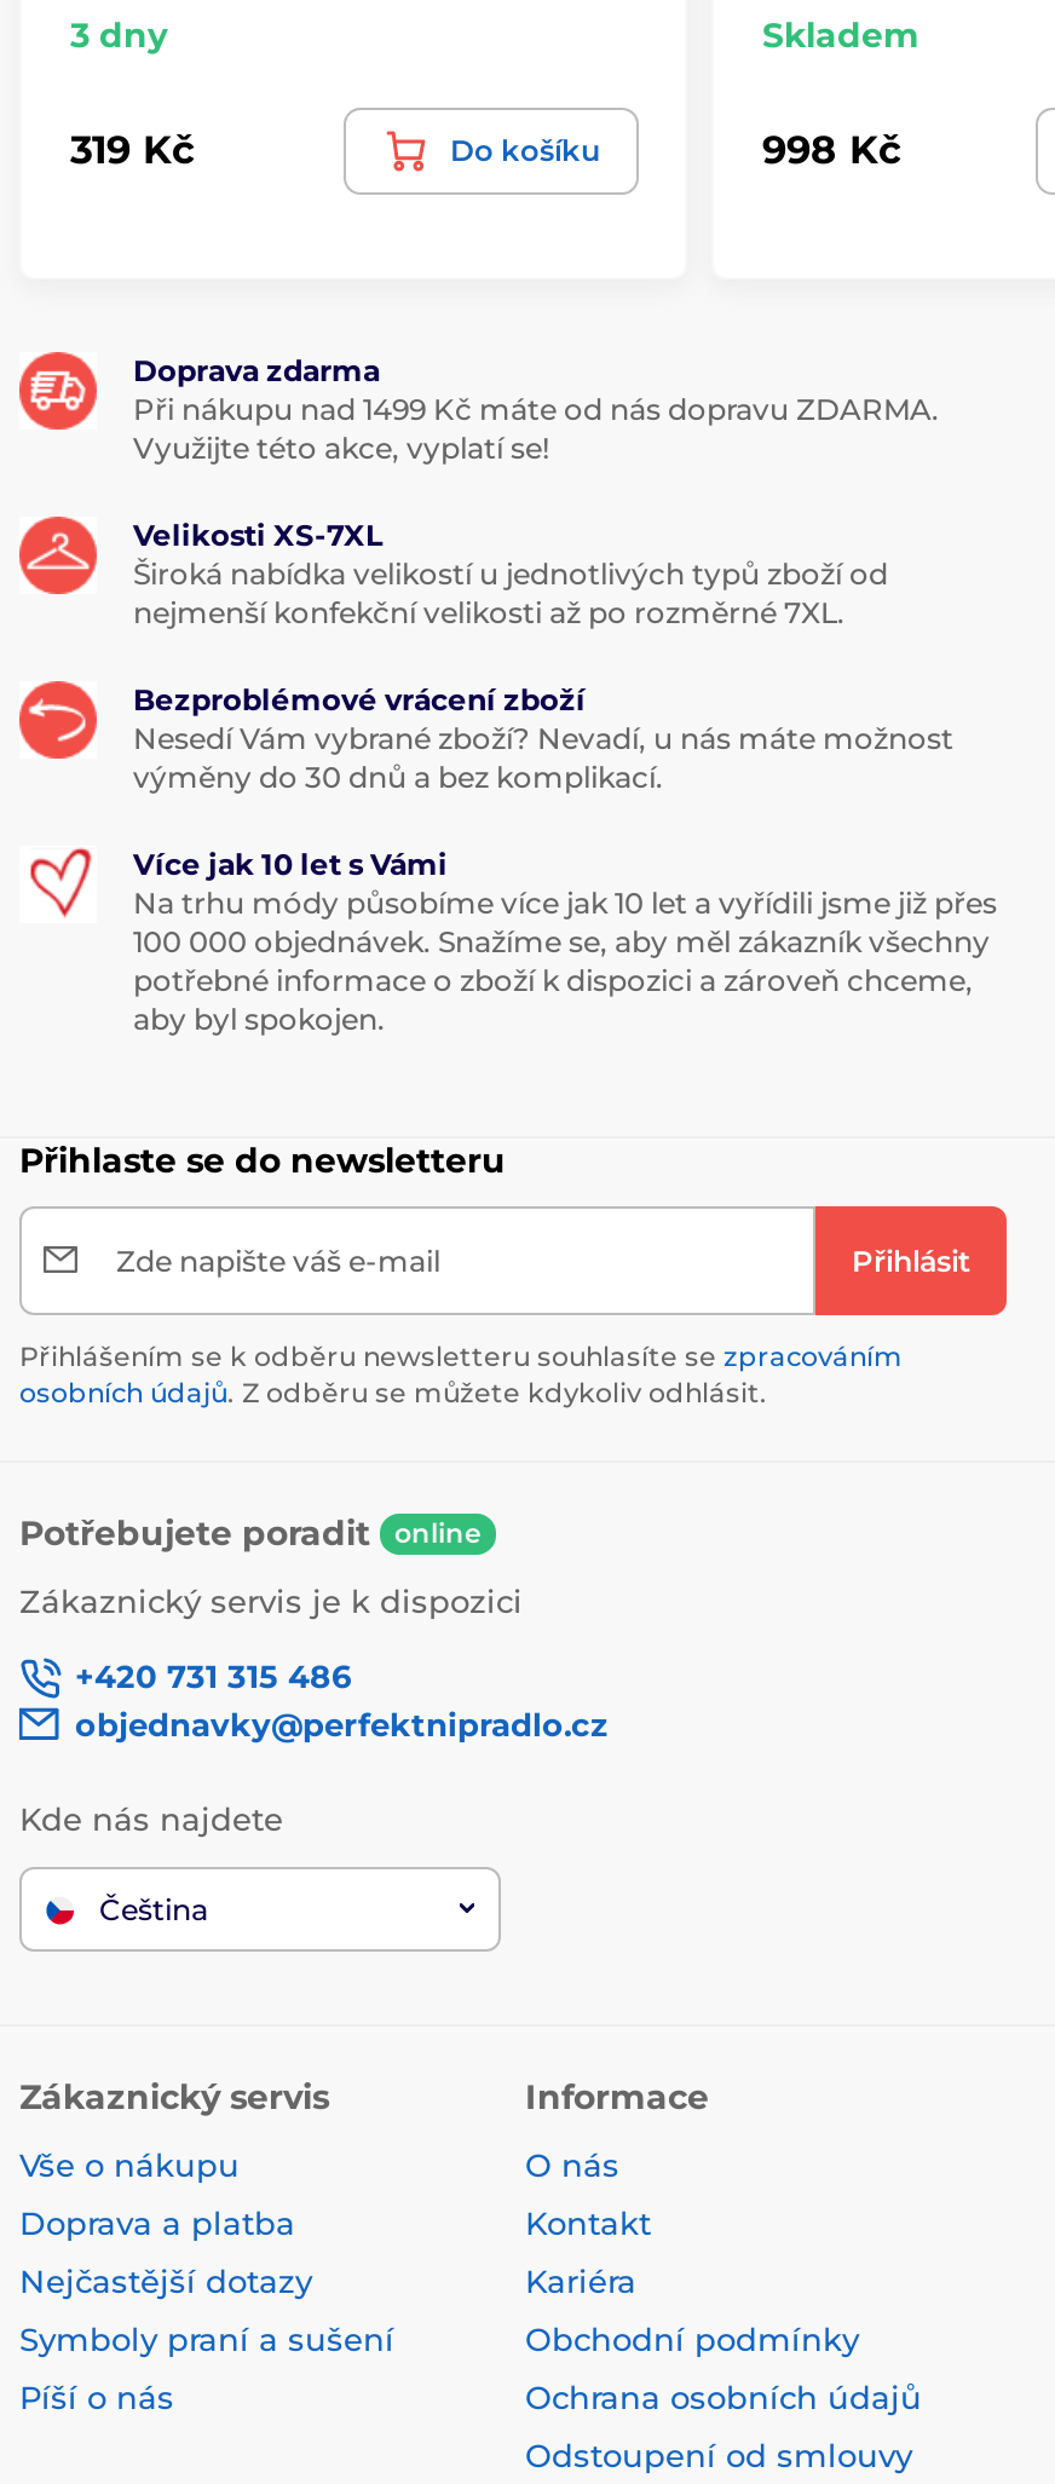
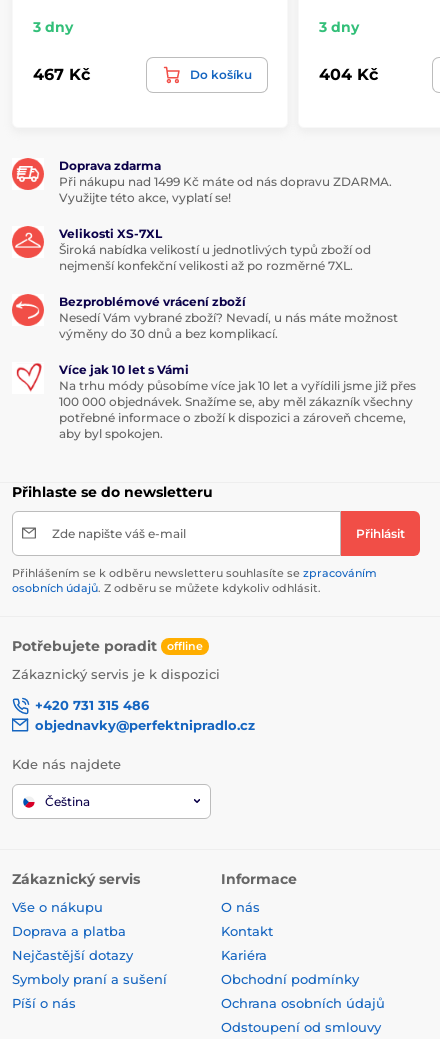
[762,13,919,56] Skladem -> [319,18,359,36] 3 dny
[70,128,194,174] 319 Kč -> [33,65,90,84] 467 Kč
[762,128,900,174] 998 Kč -> [319,65,378,84] 404 Kč
[19,1510,482,1554] Potřebujete poradit online -> [12,637,203,655] Potřebujete poradit offline

